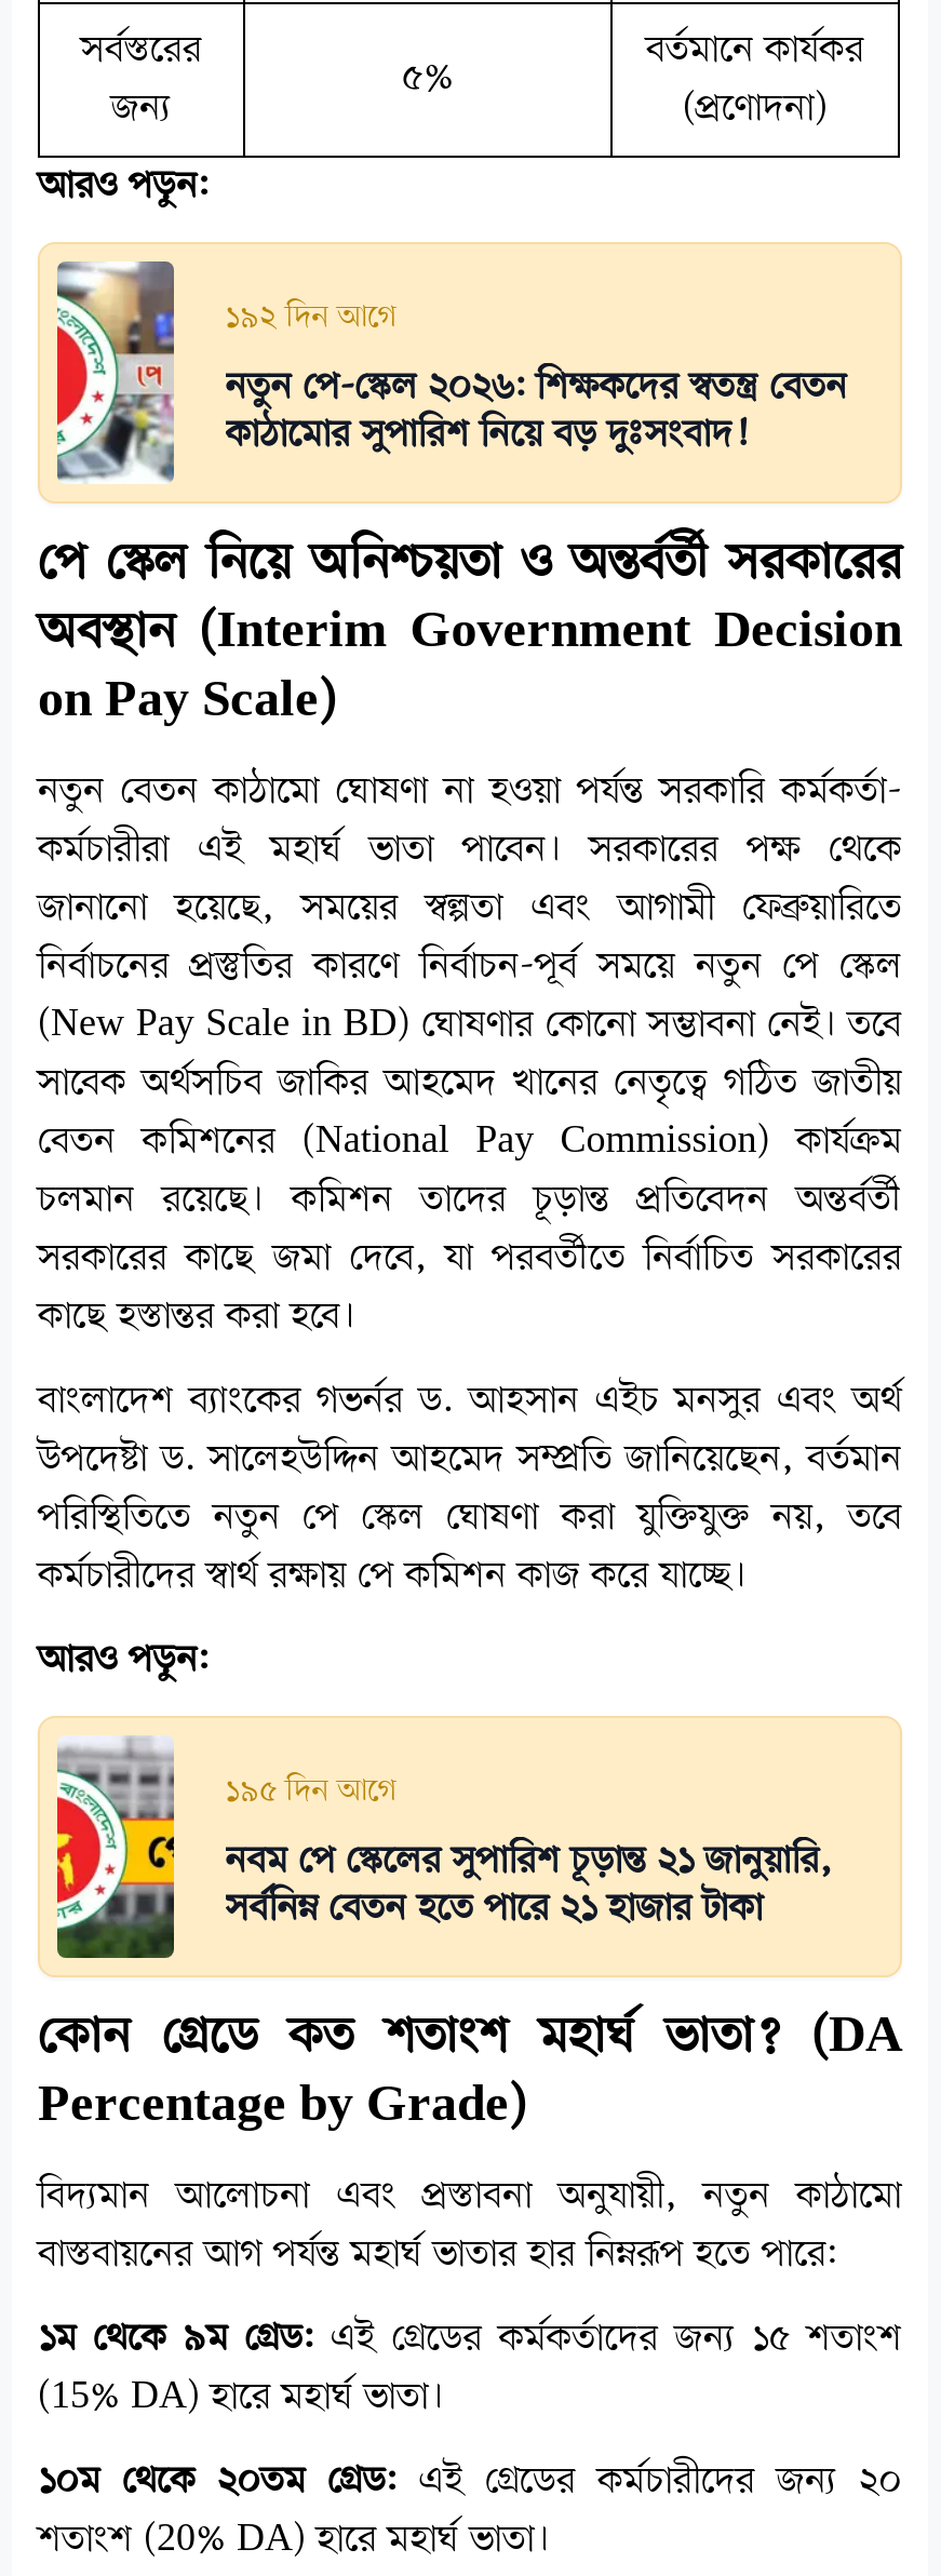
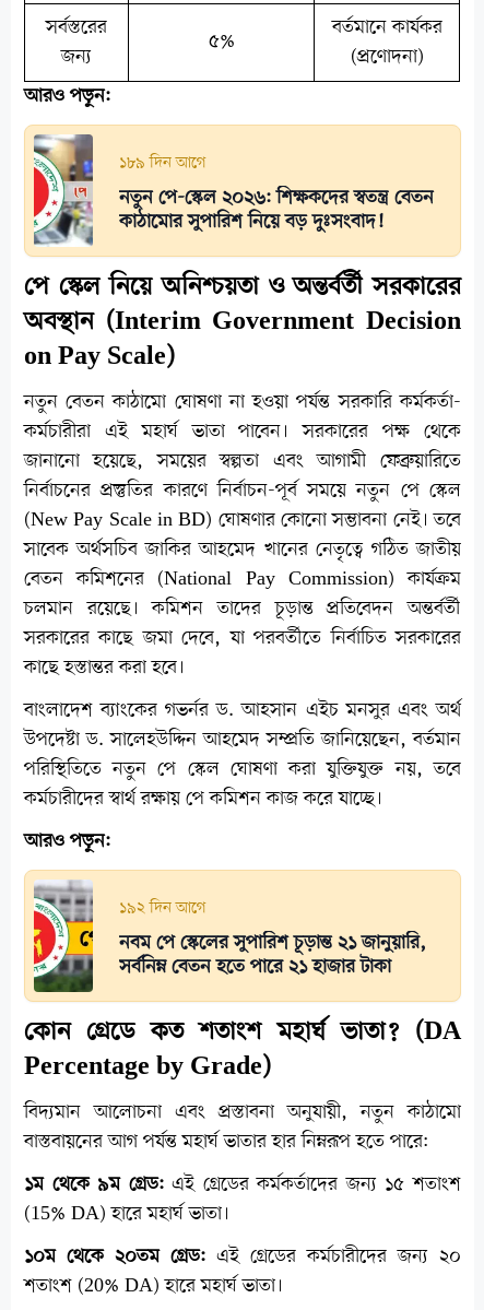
[225,296,398,339] ১৯২ দিন আগে -> [119,152,206,174] ১৮৯ দিন আগে
[225,1770,398,1813] ১৯৫ দিন আগে -> [119,897,206,919] ১৯২ দিন আগে

